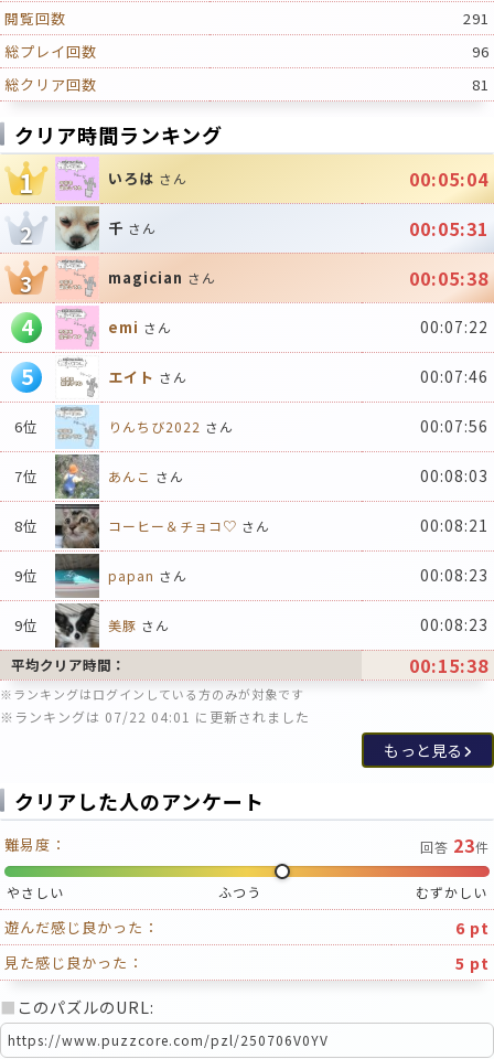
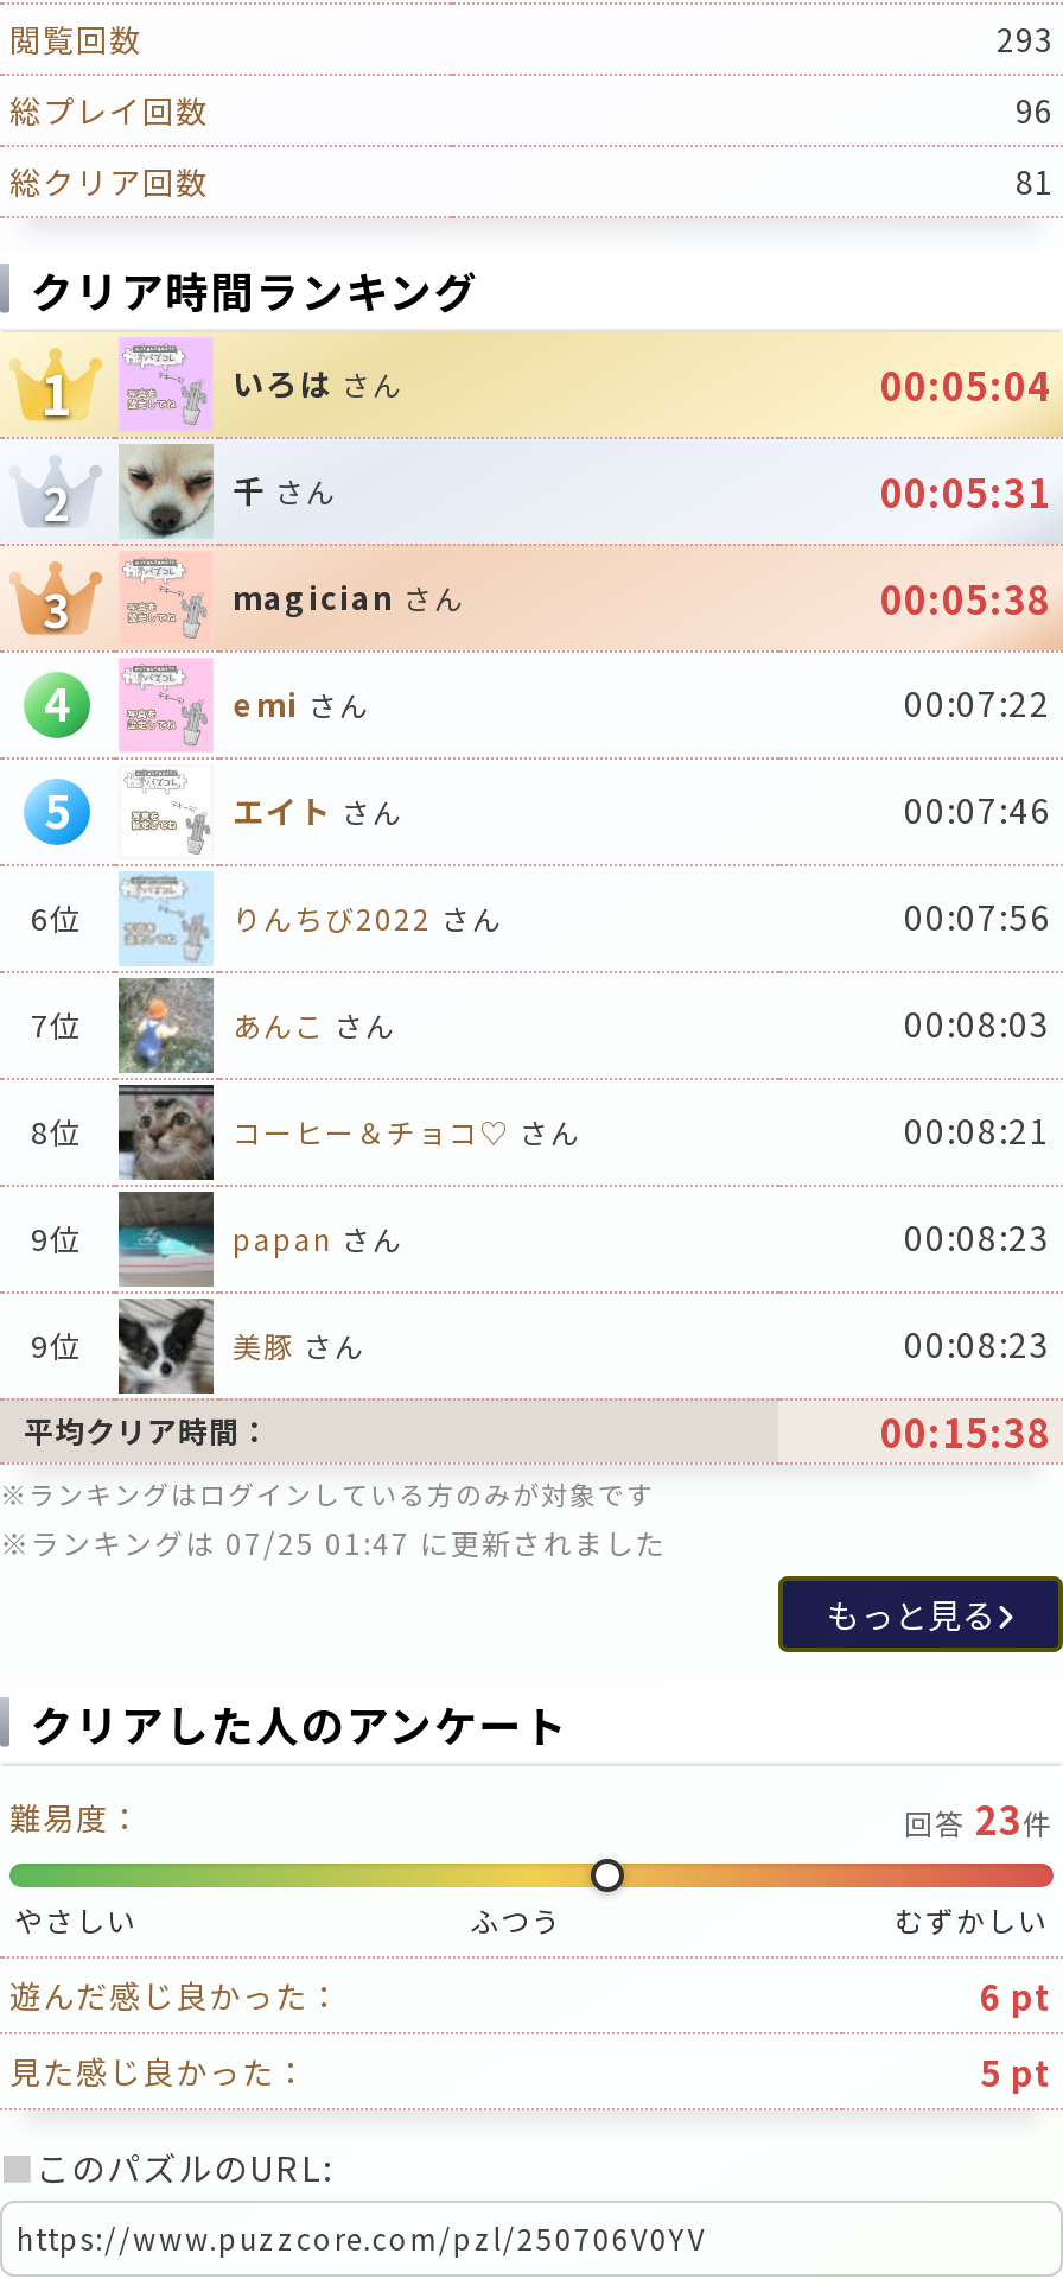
[463,8,490,29] 291 -> [997,17,1054,62] 293
[0,708,310,726] ※ランキングは 07/22 04:01 に更新されました -> [0,1523,667,1563] ※ランキングは 07/25 01:47 に更新されました

